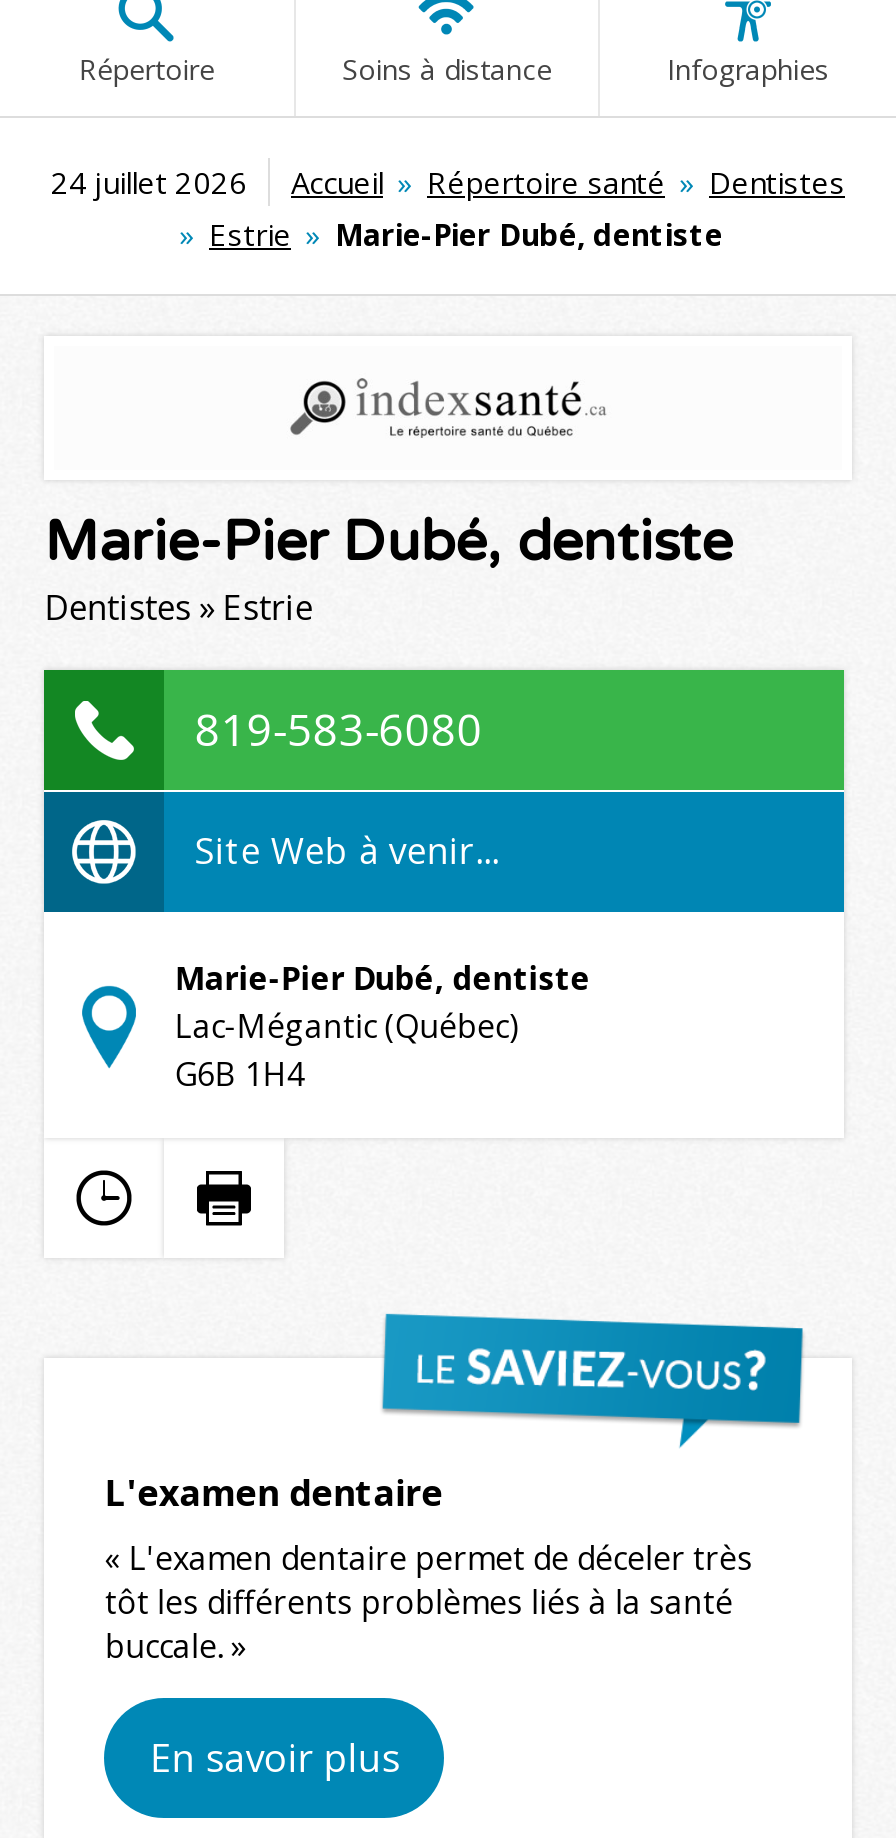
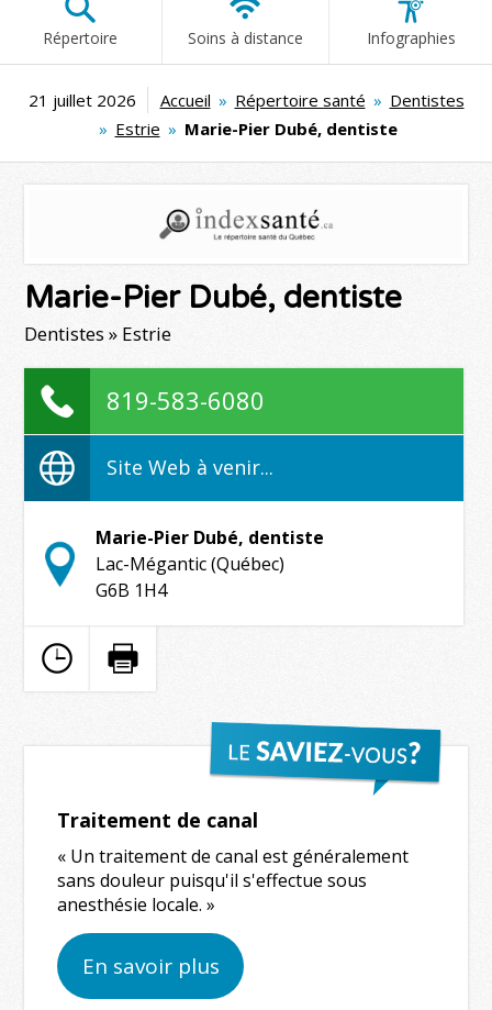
[51,161,845,201] 24 juillet 2026 Accueil » Répertoire santé » Dentistes -> [28,89,464,111] 21 juillet 2026 Accueil » Répertoire santé » Dentistes
[105,1468,753,1668] L'examen dentaire | « L'examen dentaire permet de déceler très | tôt les différents problèmes liés à la santé | buccale. » -> [58,806,409,916] Traitement de canal | « Un traitement de canal est généralement | sans douleur puisqu'il s'effectue sous | anesthésie locale. »

